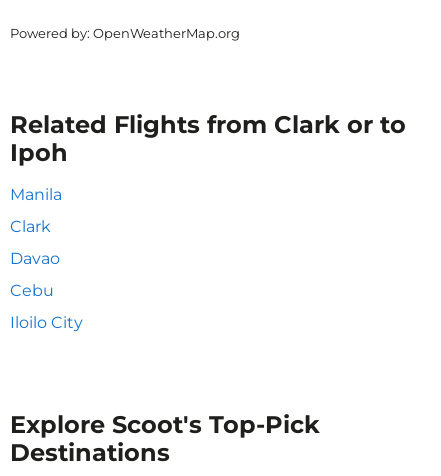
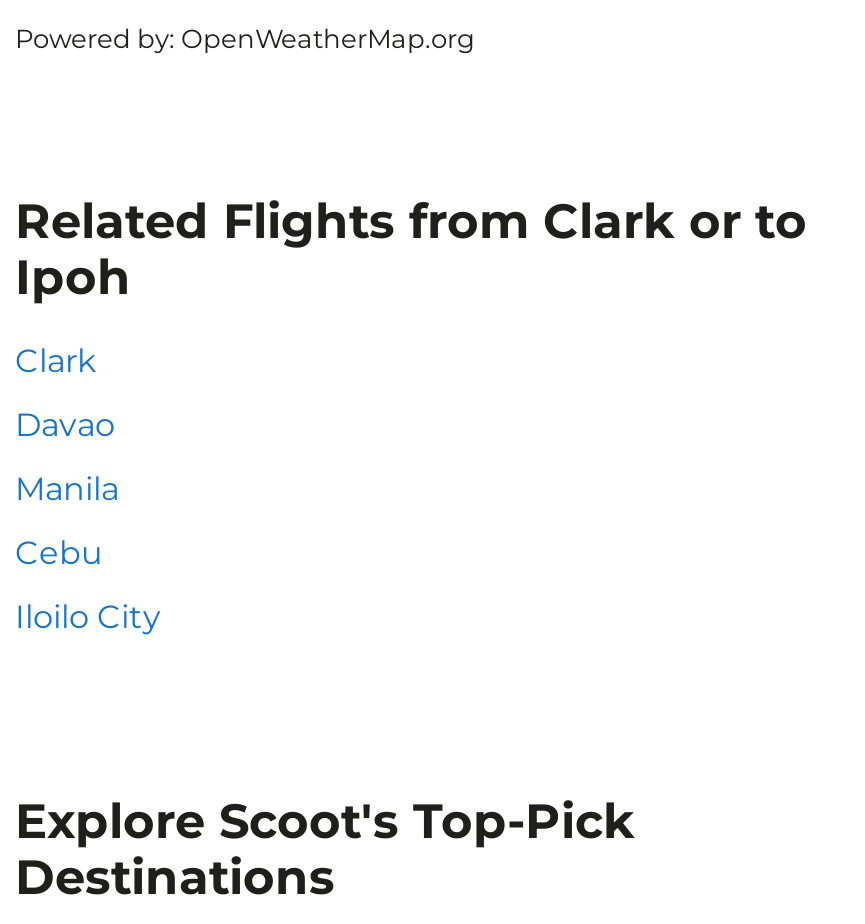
moved [10,185,62,204] -> [15,470,119,508]: Manila
moved [10,217,60,268] -> [15,342,115,444]: Clark | Davao

